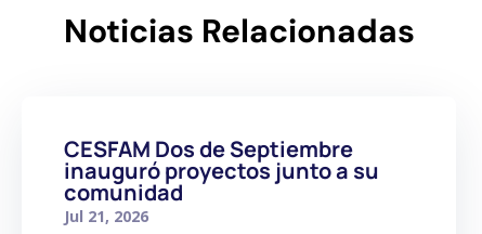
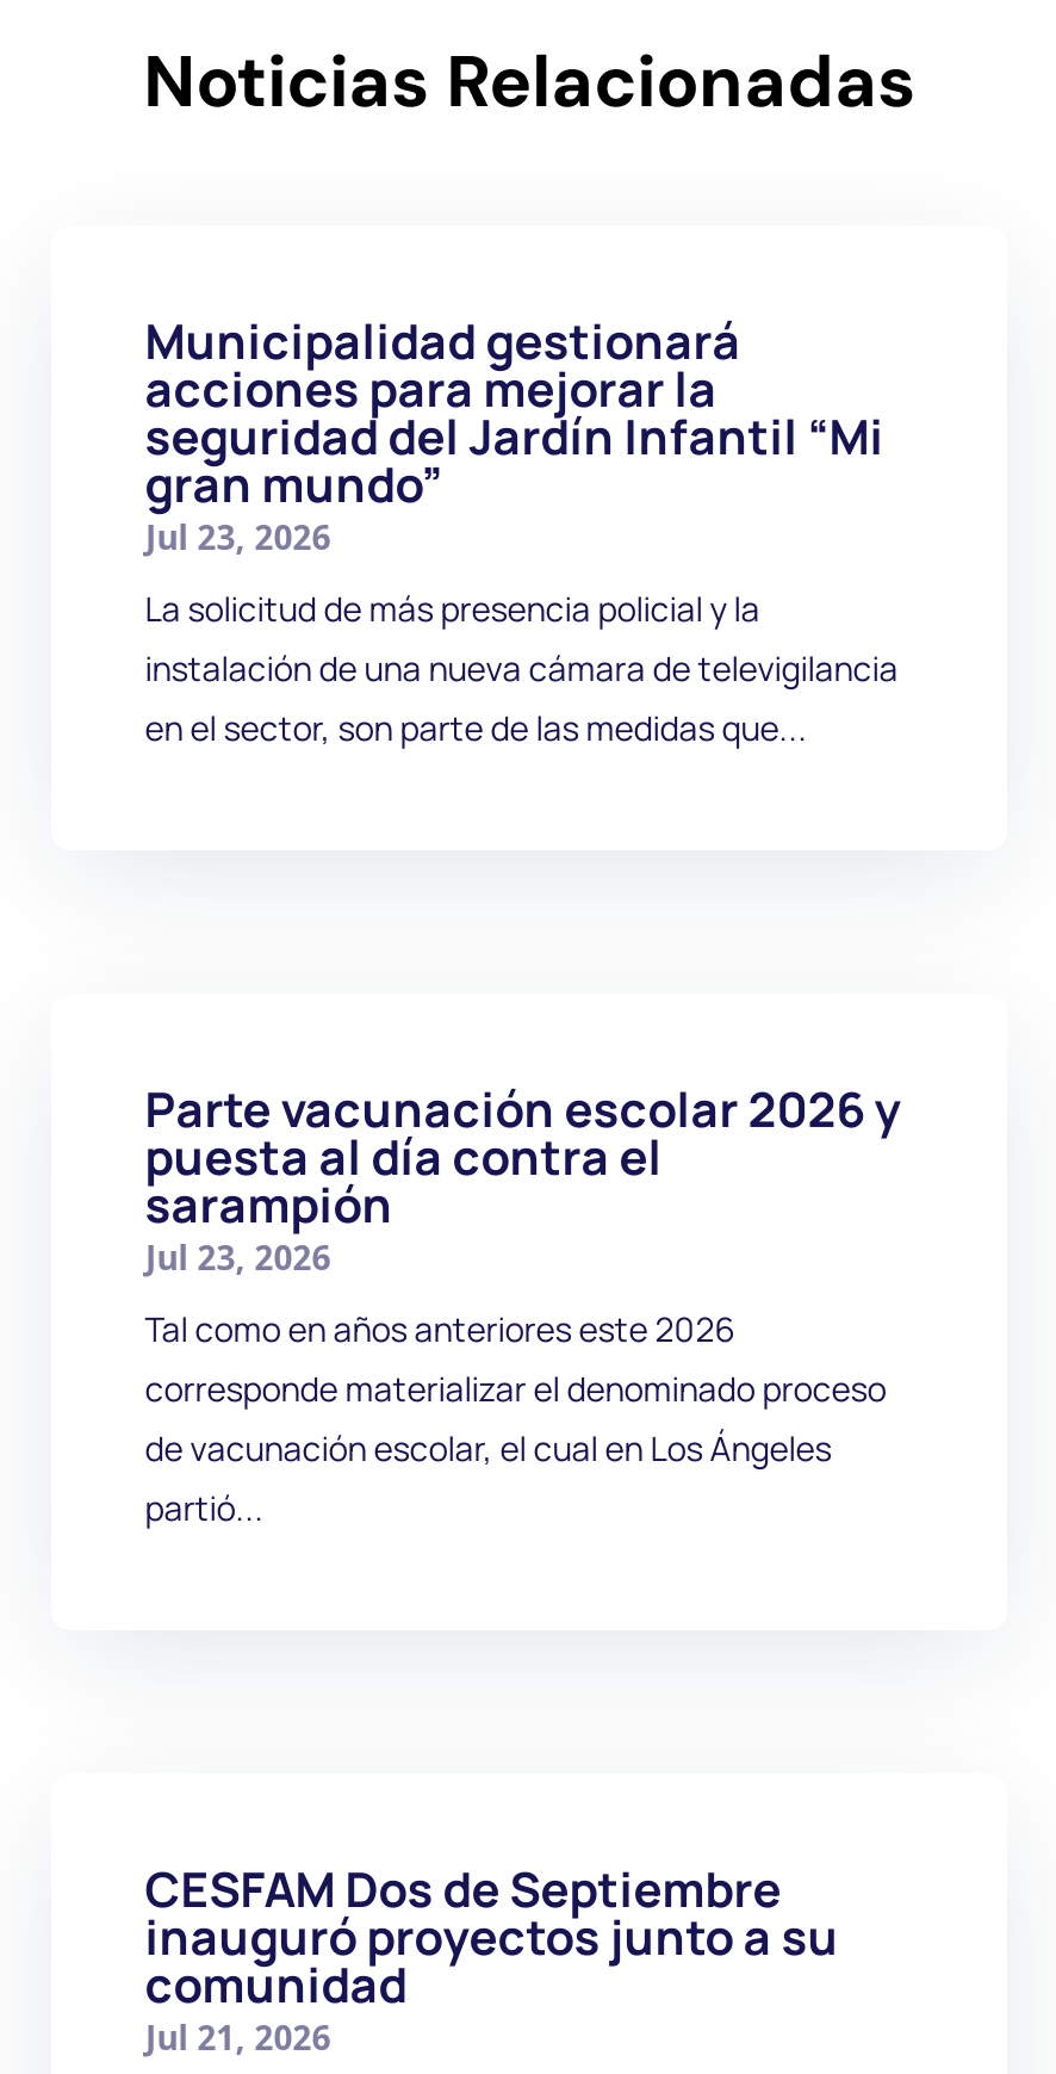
none -> [145,310,898,751] Municipalidad gestionará | acciones para mejorar la | seguridad del Jardín Infantil “Mi | gran mundo” | Jul 23, 2026 | La solicitud de más presencia policial y la | instalación de una nueva cámara de televigilancia | en el sector, son parte de las medidas que...
none -> [145,1078,901,1531] Parte vacunación escolar 2026 y | puesta al día contra el | sarampión | Jul 23, 2026 | Tal como en años anteriores este 2026 | corresponde materializar el denominado proceso | de vacunación escolar, el cual en Los Ángeles | partió...

